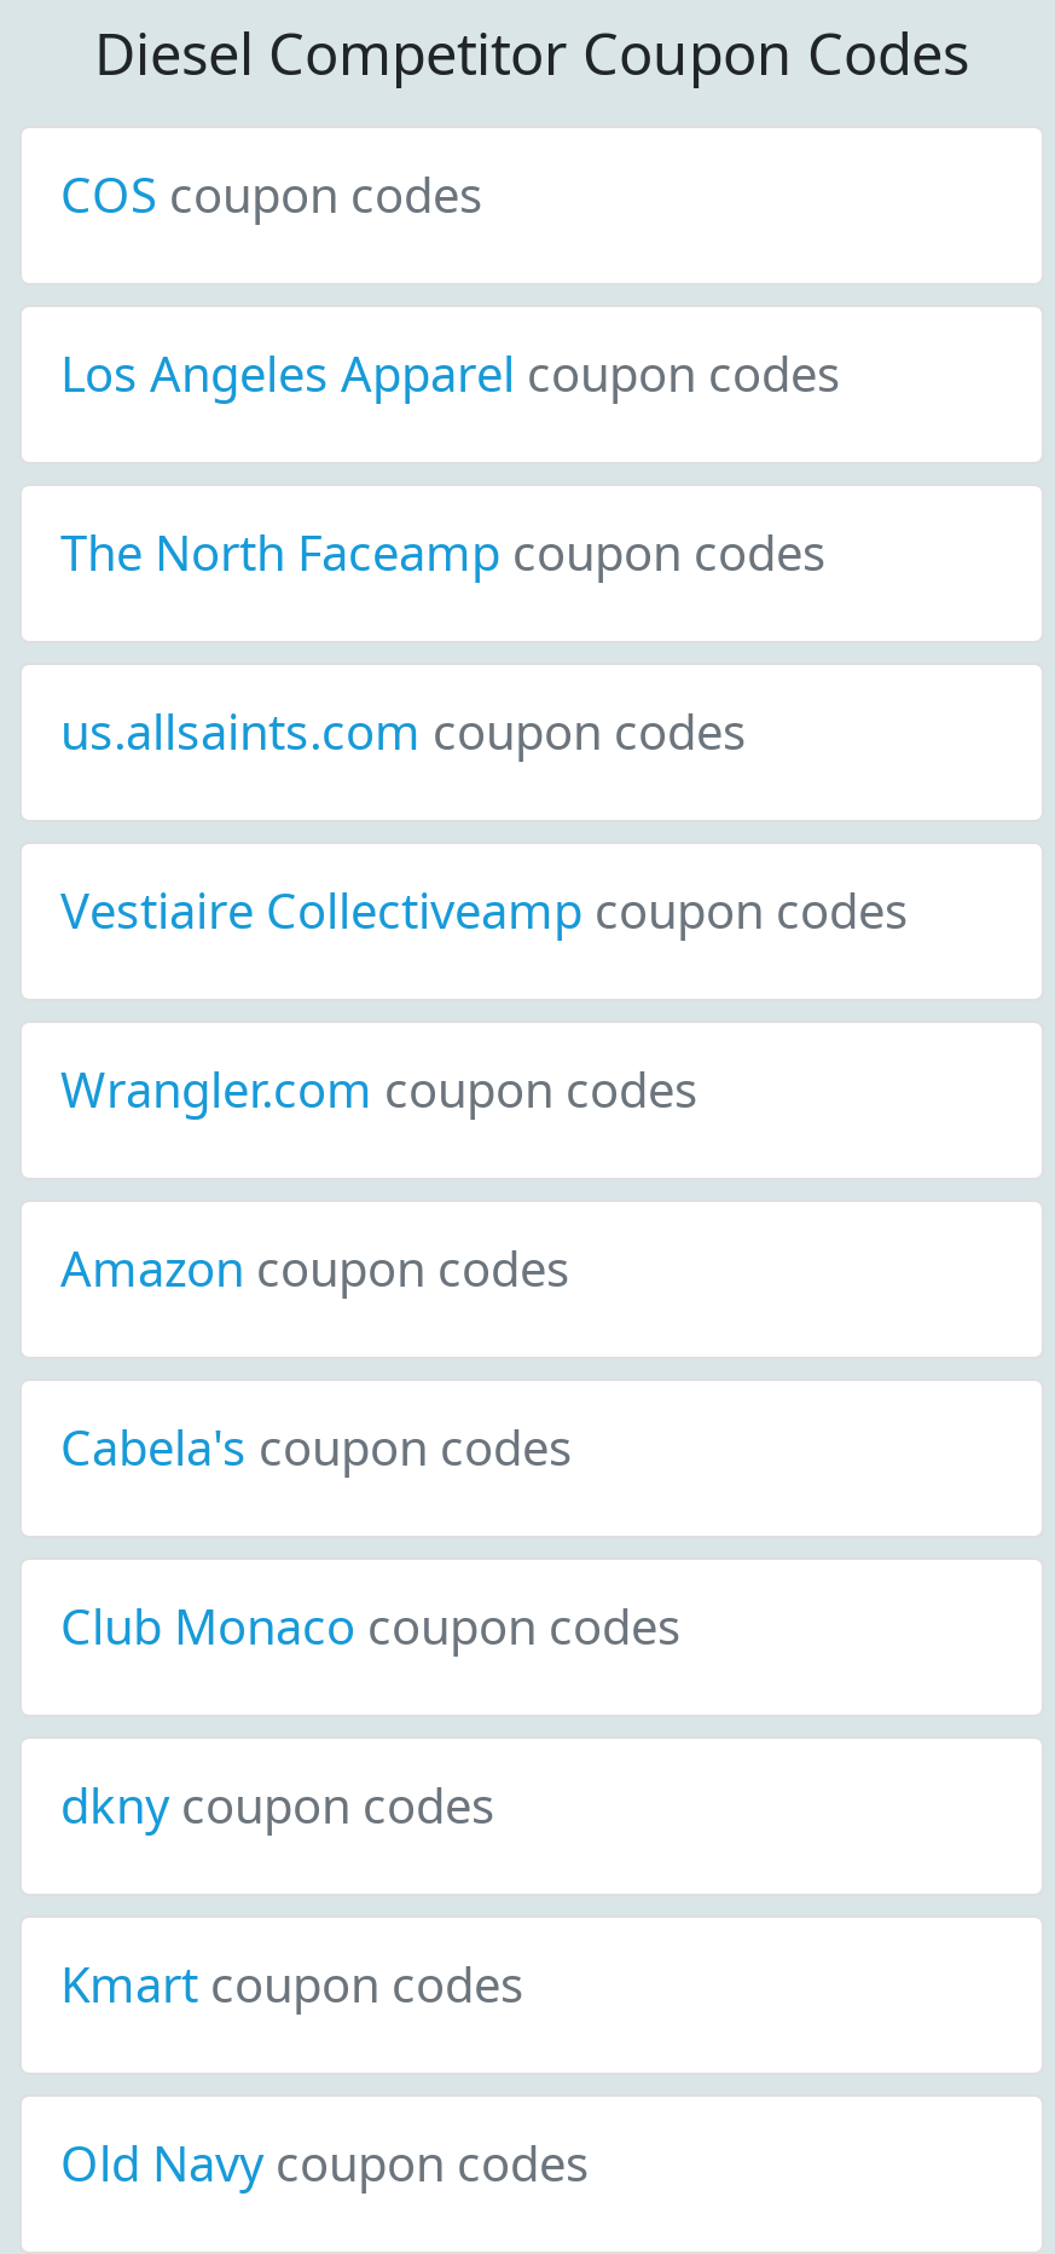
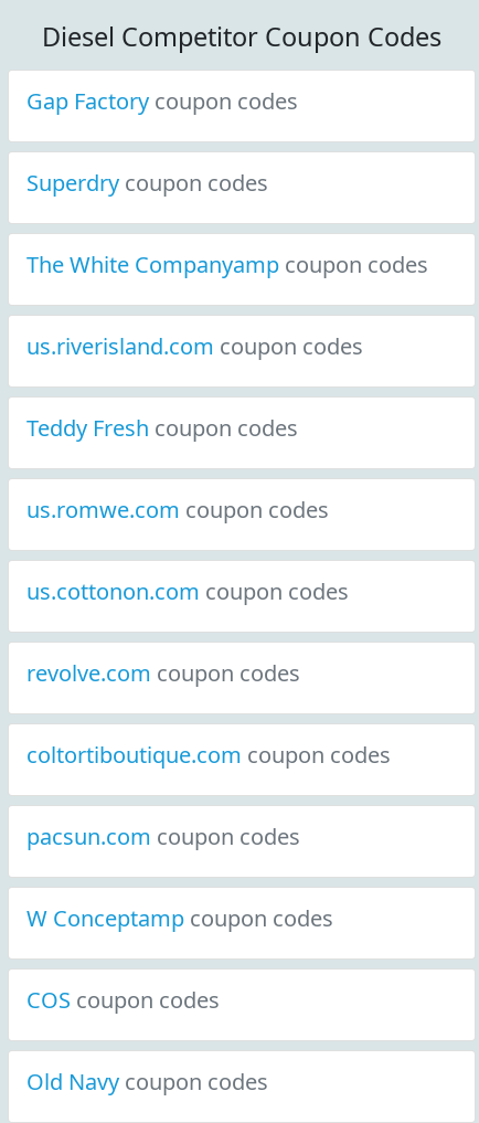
none -> [26,86,428,933] Gap Factory coupon codes | Superdry coupon codes | The White Companyamp coupon codes | us.riverisland.com coupon codes | Teddy Fresh coupon codes | us.romwe.com coupon codes | us.cottonon.com coupon codes | revolve.com coupon codes | coltortiboutique.com coupon codes | pacsun.com coupon codes | W Conceptamp coupon codes
moved [60,162,483,227] -> [26,985,220,1015]: COS coupon codes
[60,341,909,2017] Los Angeles Apparel coupon codes | The North Faceamp coupon codes | us.allsaints.com coupon codes | Vestiaire Collectiveamp coupon codes | Wrangler.com coupon codes | Amazon coupon codes | Cabela's coupon codes | Club Monaco coupon codes | dkny coupon codes | Kmart coupon codes -> none

